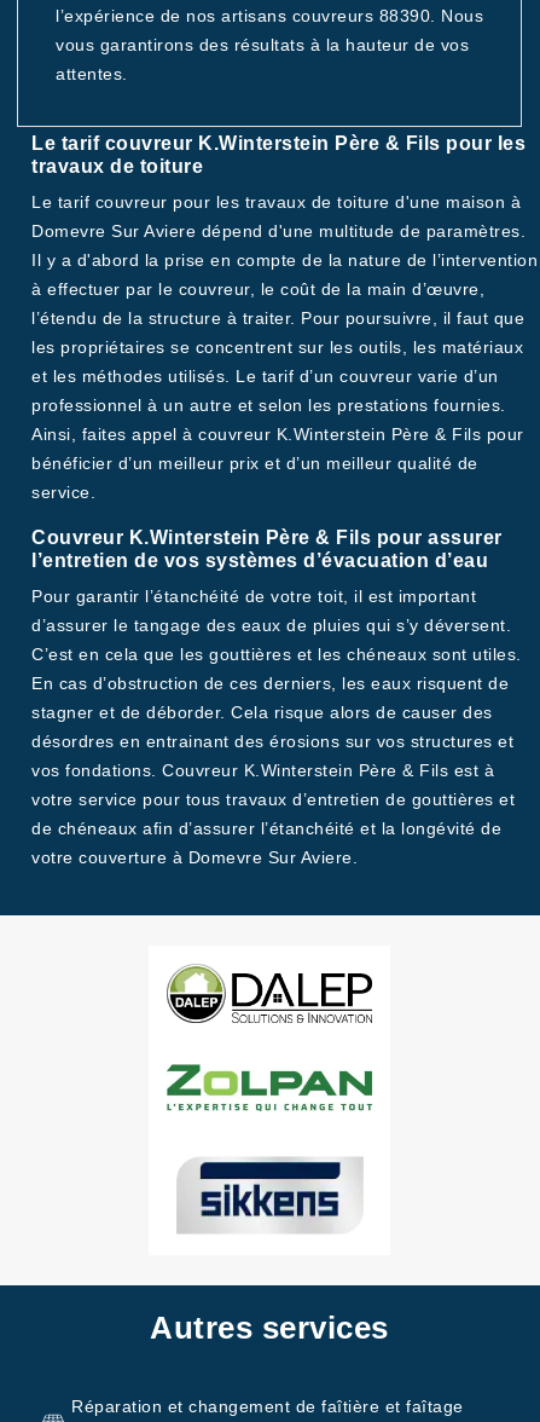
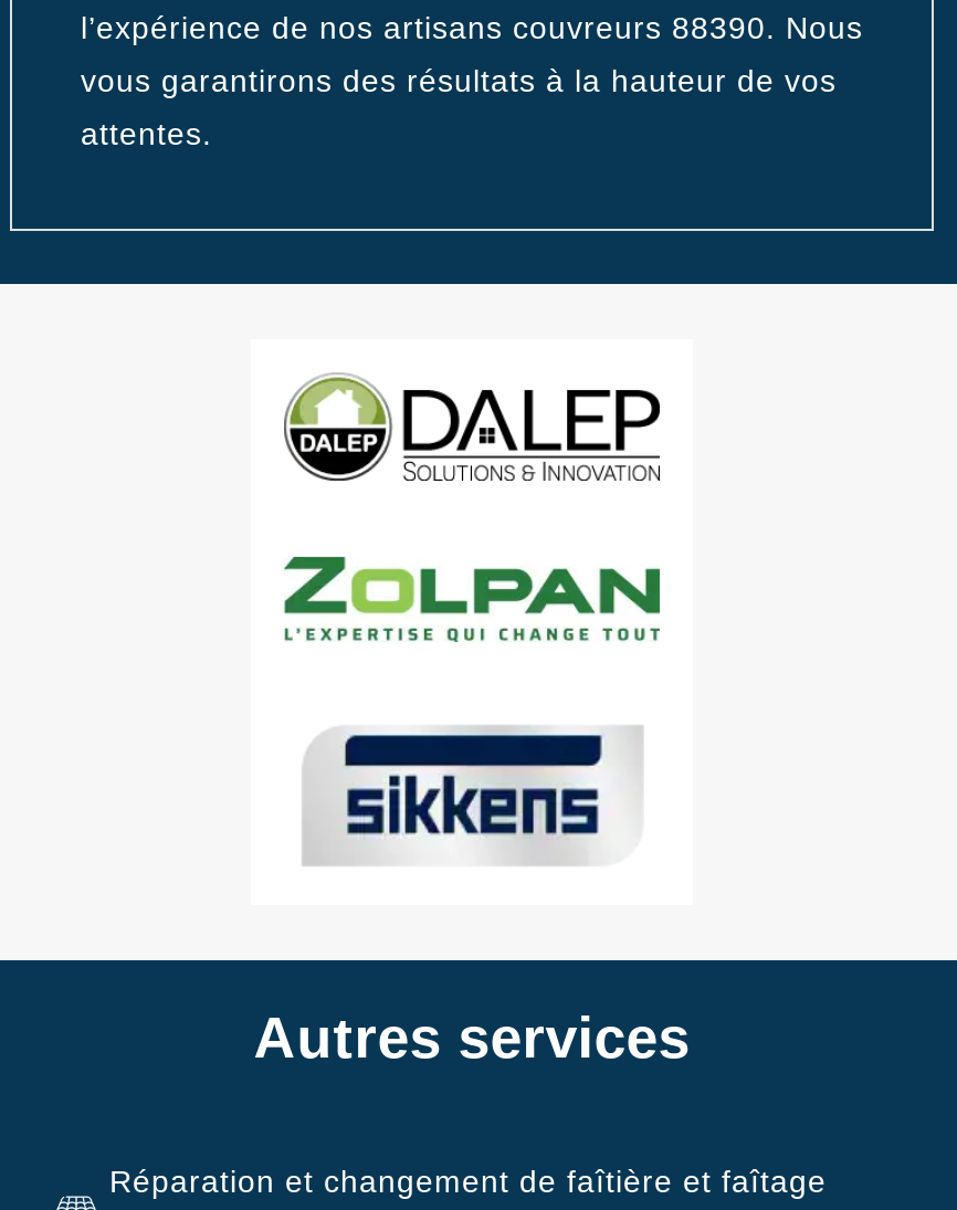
[31,133,538,867] Le tarif couvreur K.Winterstein Père & Fils pour les | travaux de toiture | Le tarif couvreur pour les travaux de toiture d'une maison à | Domevre Sur Aviere dépend d'une multitude de paramètres. | Il y a d'abord la prise en compte de la nature de l’intervention | à effectuer par le couvreur, le coût de la main d’œuvre, | l’étendu de la structure à traiter. Pour poursuivre, il faut que | les propriétaires se concentrent sur les outils, les matériaux | et les méthodes utilisés. Le tarif d’un couvreur varie d’un | professionnel à un autre et selon les prestations fournies. | Ainsi, faites appel à couvreur K.Winterstein Père & Fils pour | bénéficier d’un meilleur prix et d’un meilleur qualité de | service. | Couvreur K.Winterstein Père & Fils pour assurer | l’entretien de vos systèmes d’évacuation d’eau | Pour garantir l’étanchéité de votre toit, il est important | d’assurer le tangage des eaux de pluies qui s’y déversent. | C’est en cela que les gouttières et les chéneaux sont utiles. | En cas d’obstruction de ces derniers, les eaux risquent de | stagner et de déborder. Cela risque alors de causer des | désordres en entrainant des érosions sur vos structures et | vos fondations. Couvreur K.Winterstein Père & Fils est à | votre service pour tous travaux d’entretien de gouttières et | de chéneaux afin d’assurer l’étanchéité et la longévité de | votre couverture à Domevre Sur Aviere. -> none

